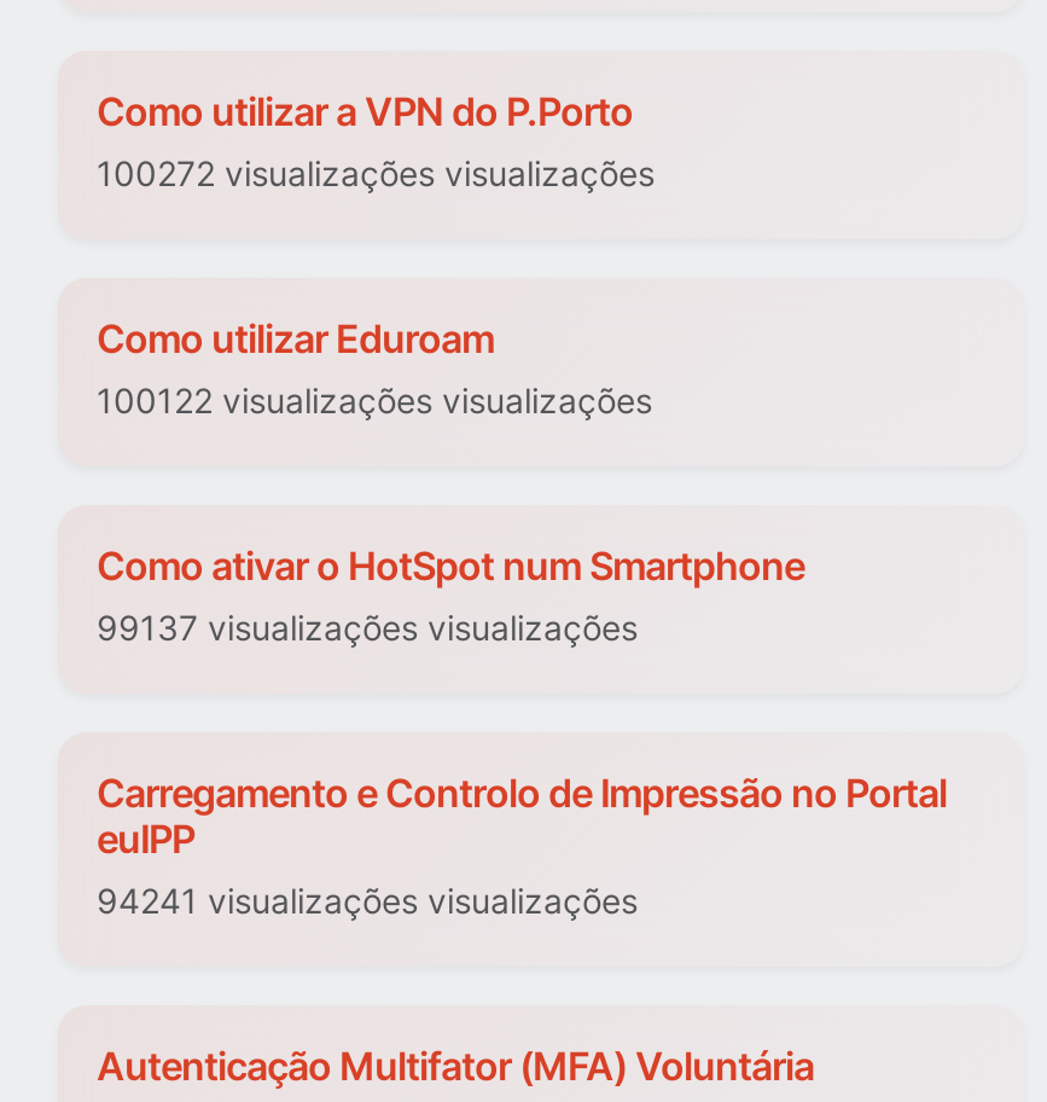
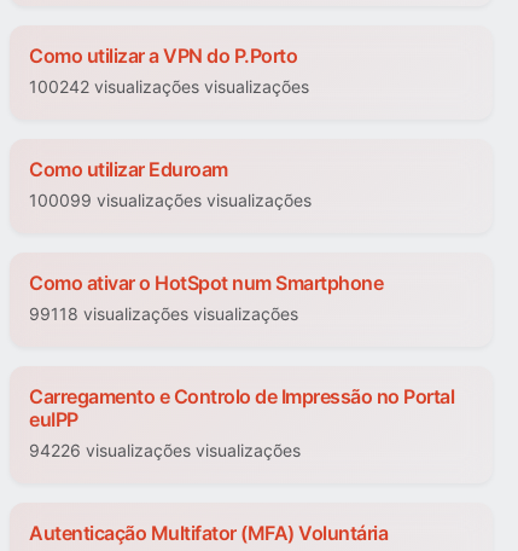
[97,153,655,195] 100272 visualizações visualizações -> [29,77,309,97] 100242 visualizações visualizações
[97,381,652,422] 100122 visualizações visualizações -> [29,190,312,211] 100099 visualizações visualizações
[97,608,638,649] 99137 visualizações visualizações -> [29,304,298,324] 99118 visualizações visualizações
[97,881,638,922] 94241 visualizações visualizações -> [29,440,301,461] 94226 visualizações visualizações

